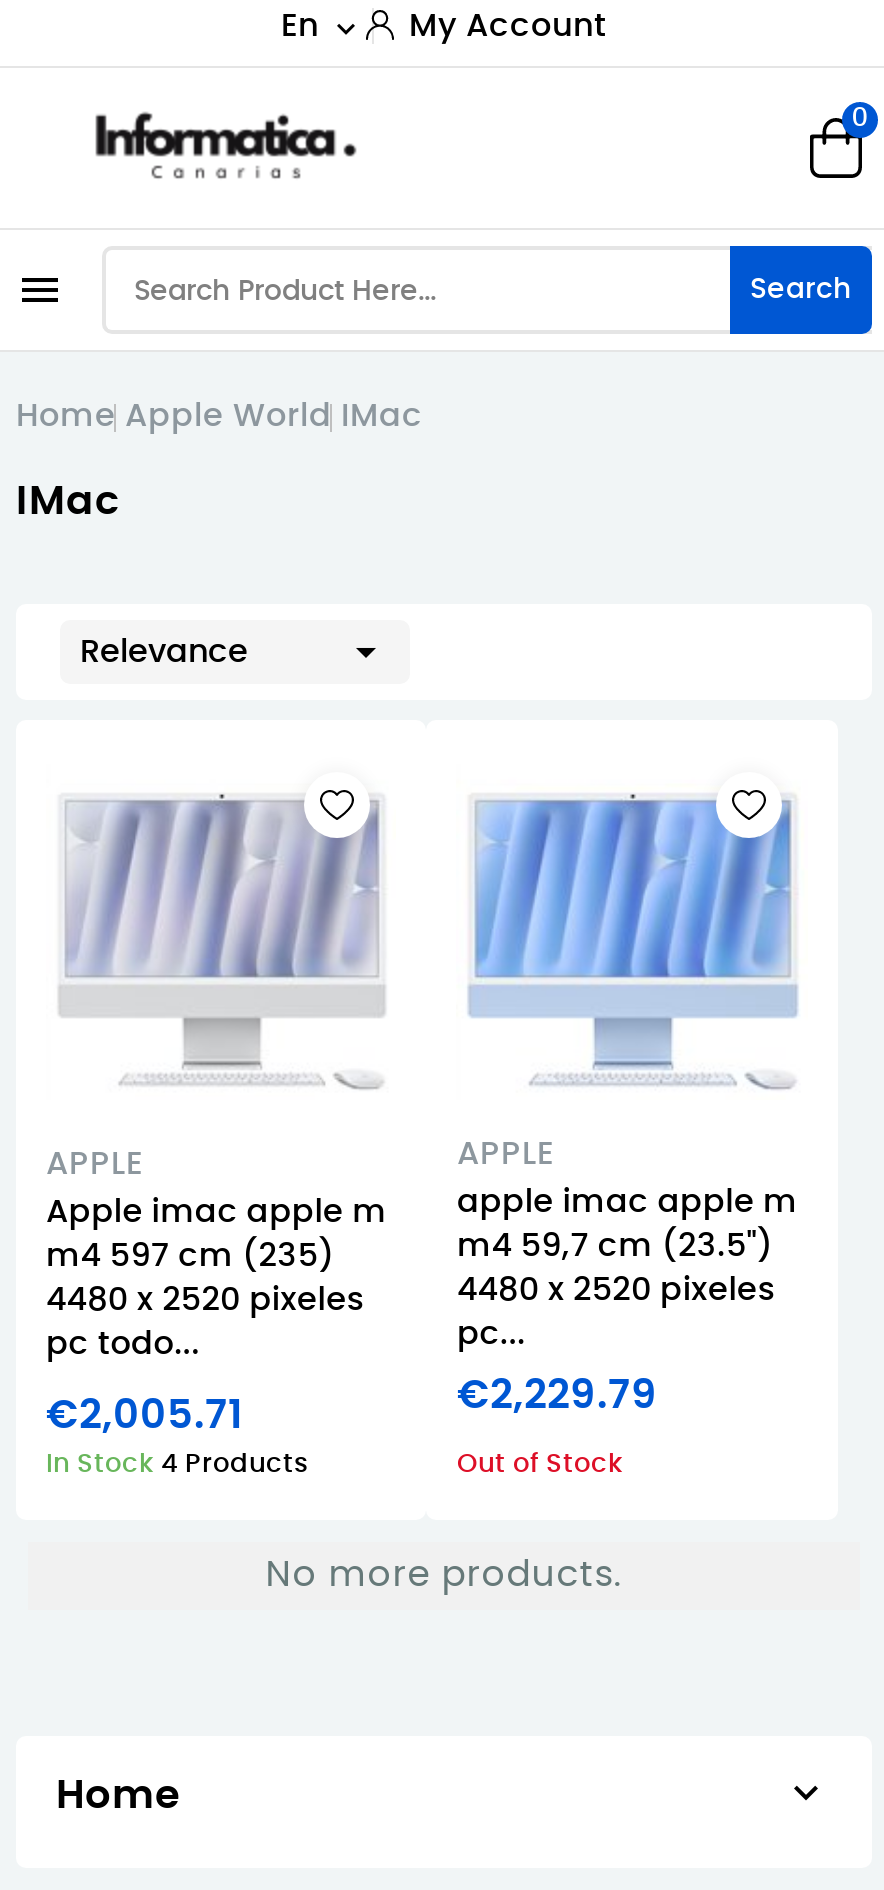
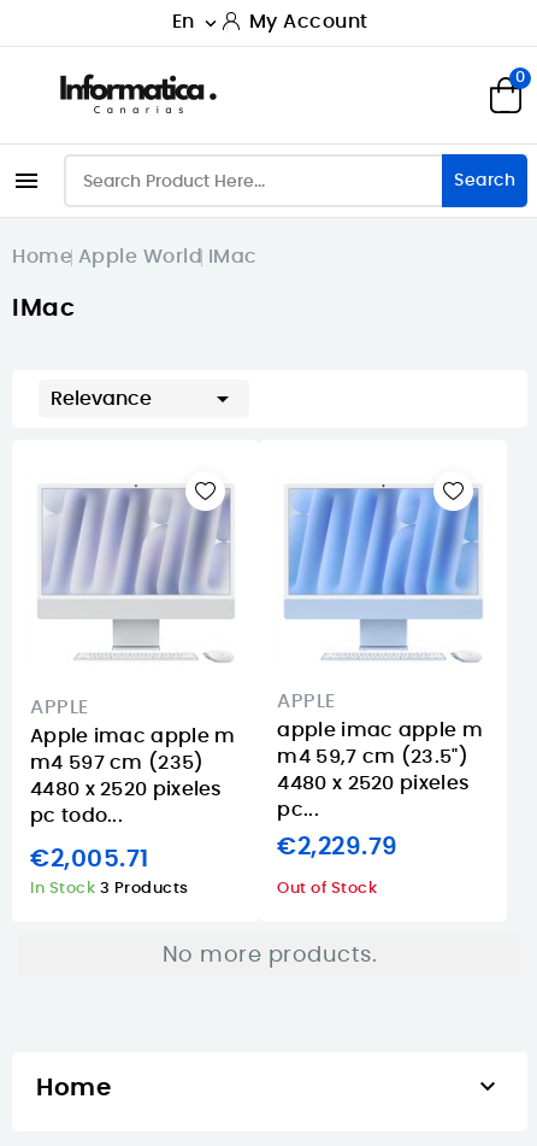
[46,1453,309,1479] In Stock 4 Products -> [30,881,188,897] In Stock 3 Products

